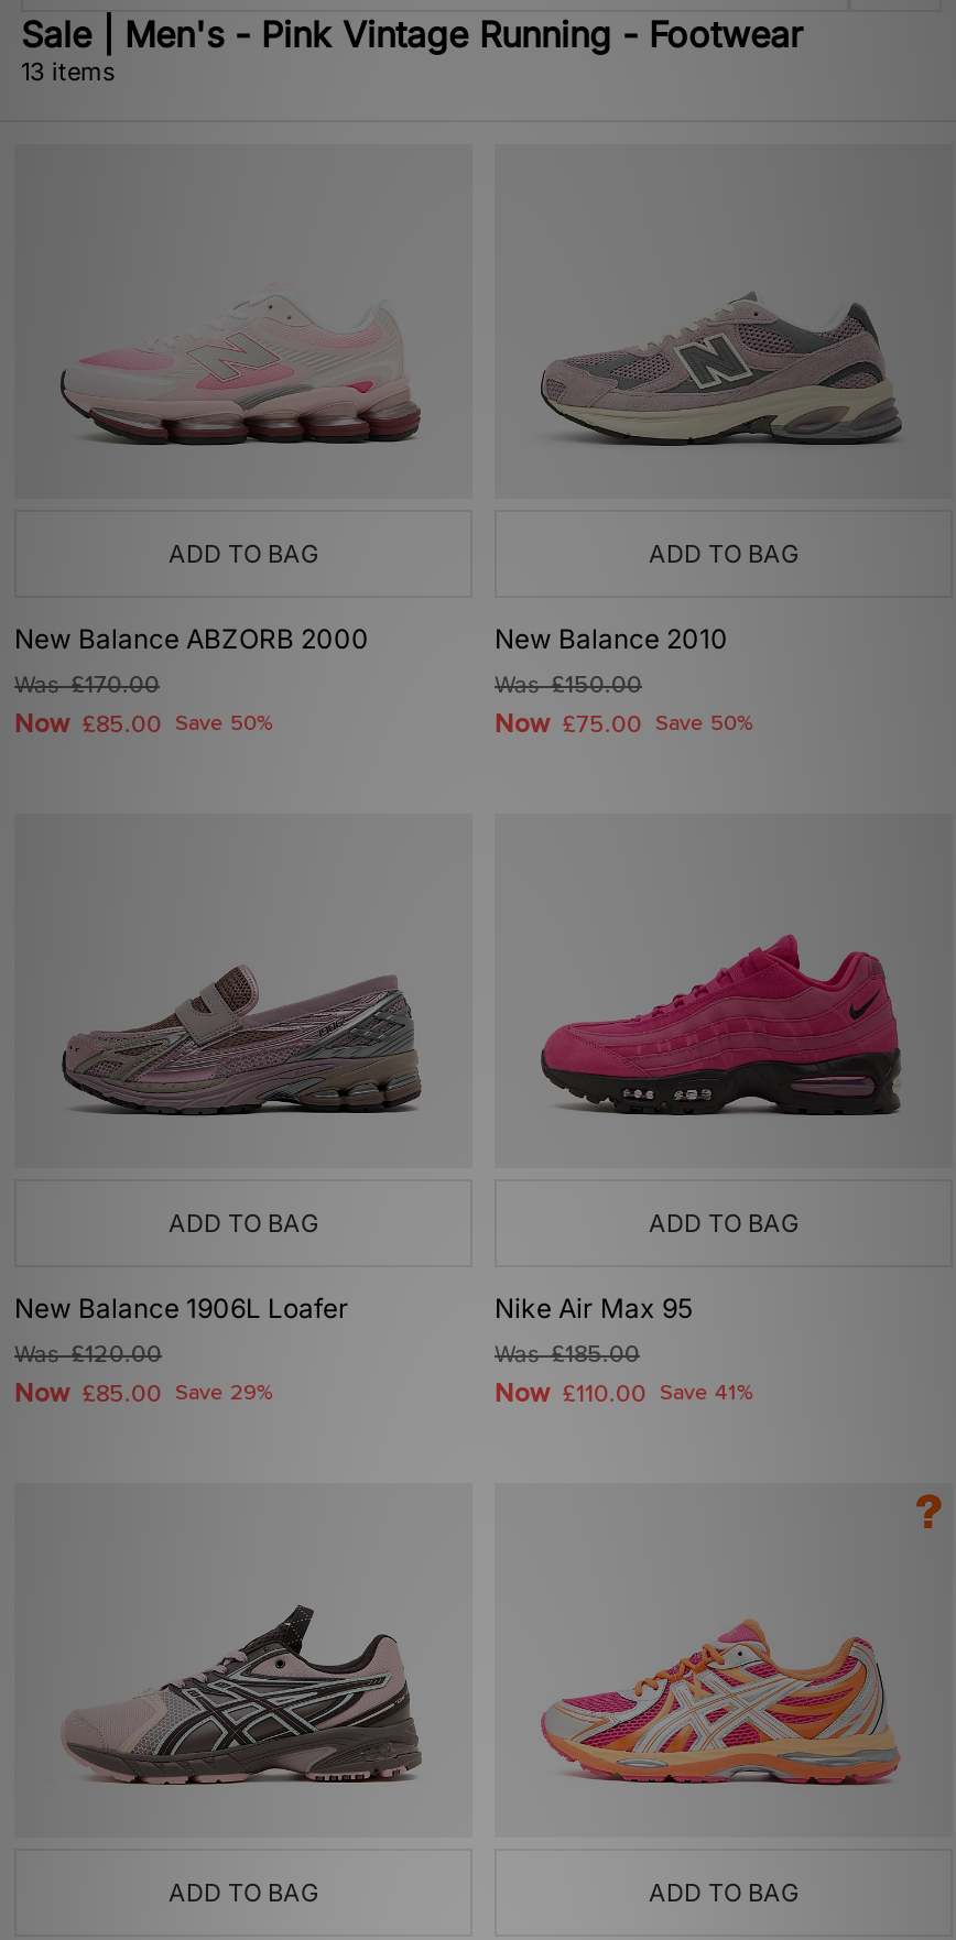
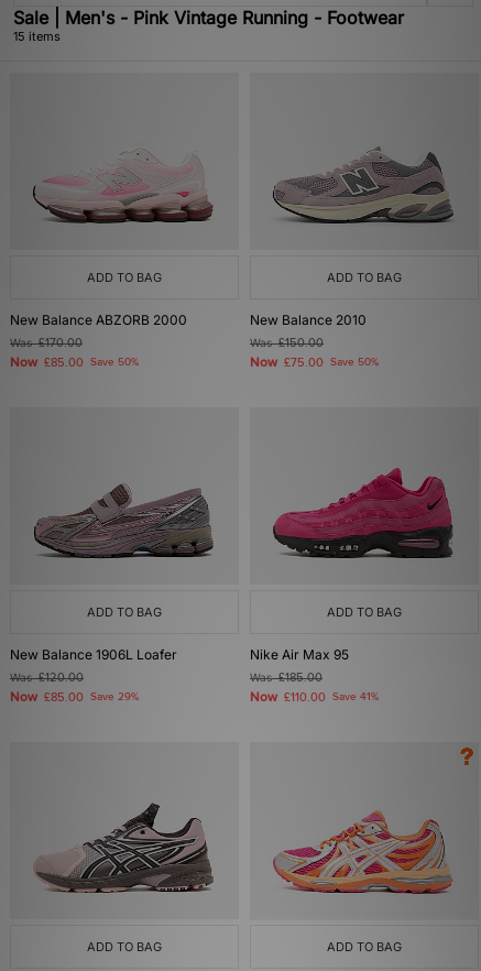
[21,56,116,87] 13 items -> [13,29,61,44] 15 items

